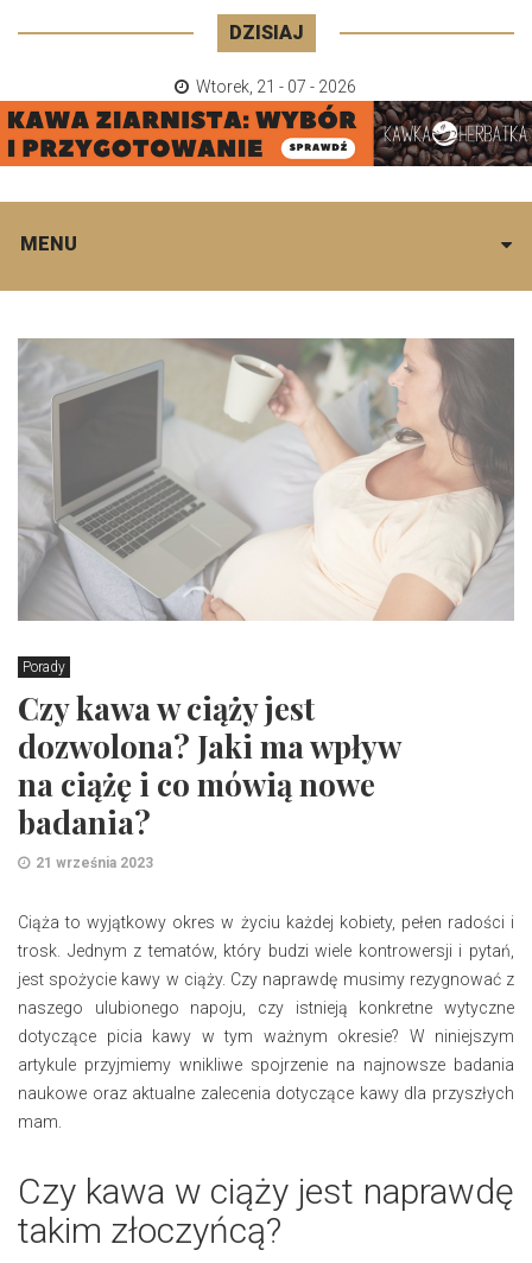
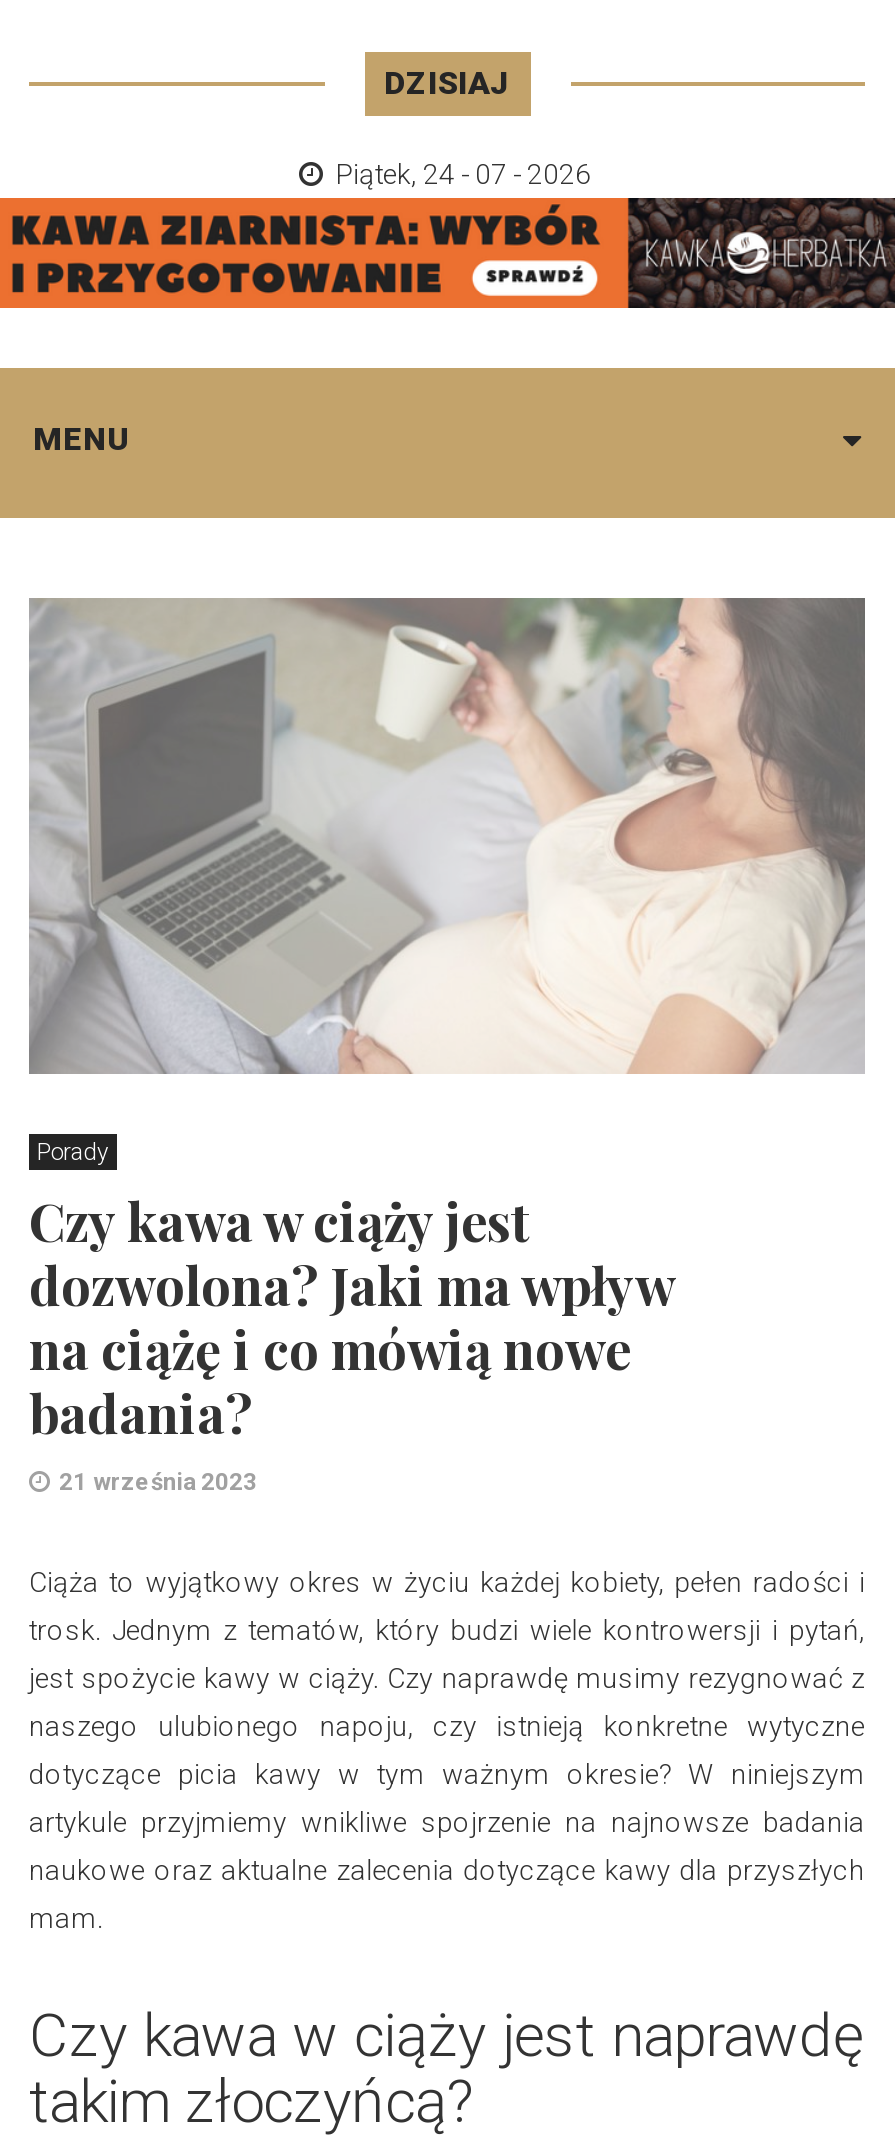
[195,77,356,96] Wtorek, 21 - 07 - 2026 -> [335,158,591,190] Piątek, 24 - 07 - 2026

